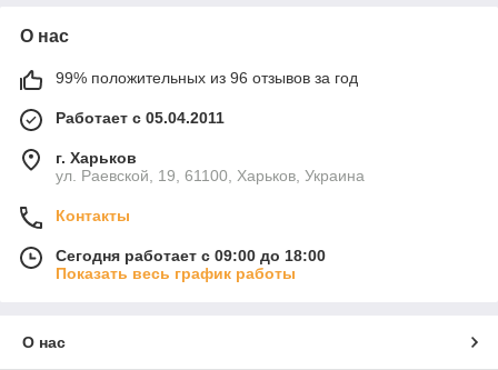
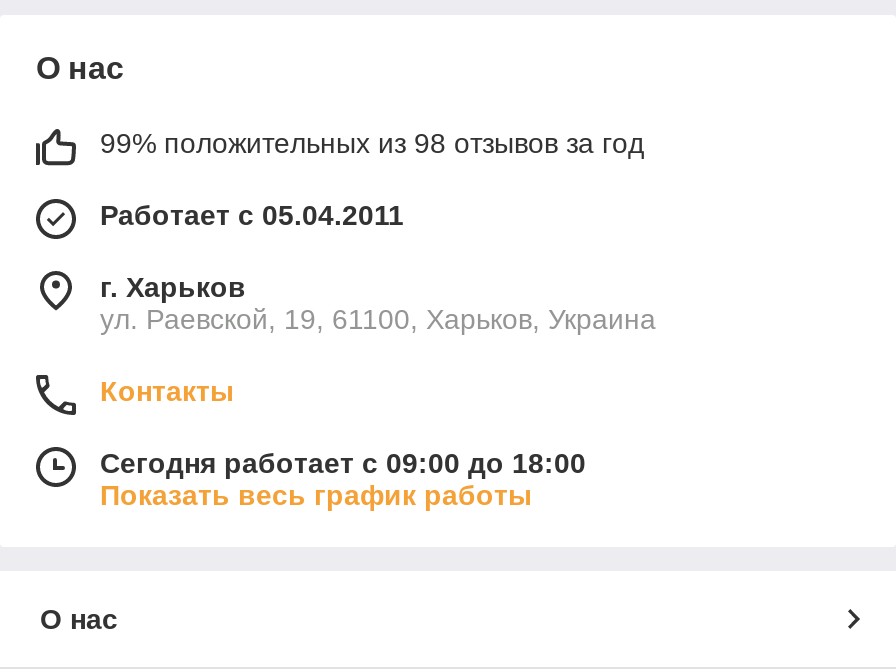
[56,69,358,87] 99% положительных из 96 отзывов за год -> [100,128,644,160] 99% положительных из 98 отзывов за год

